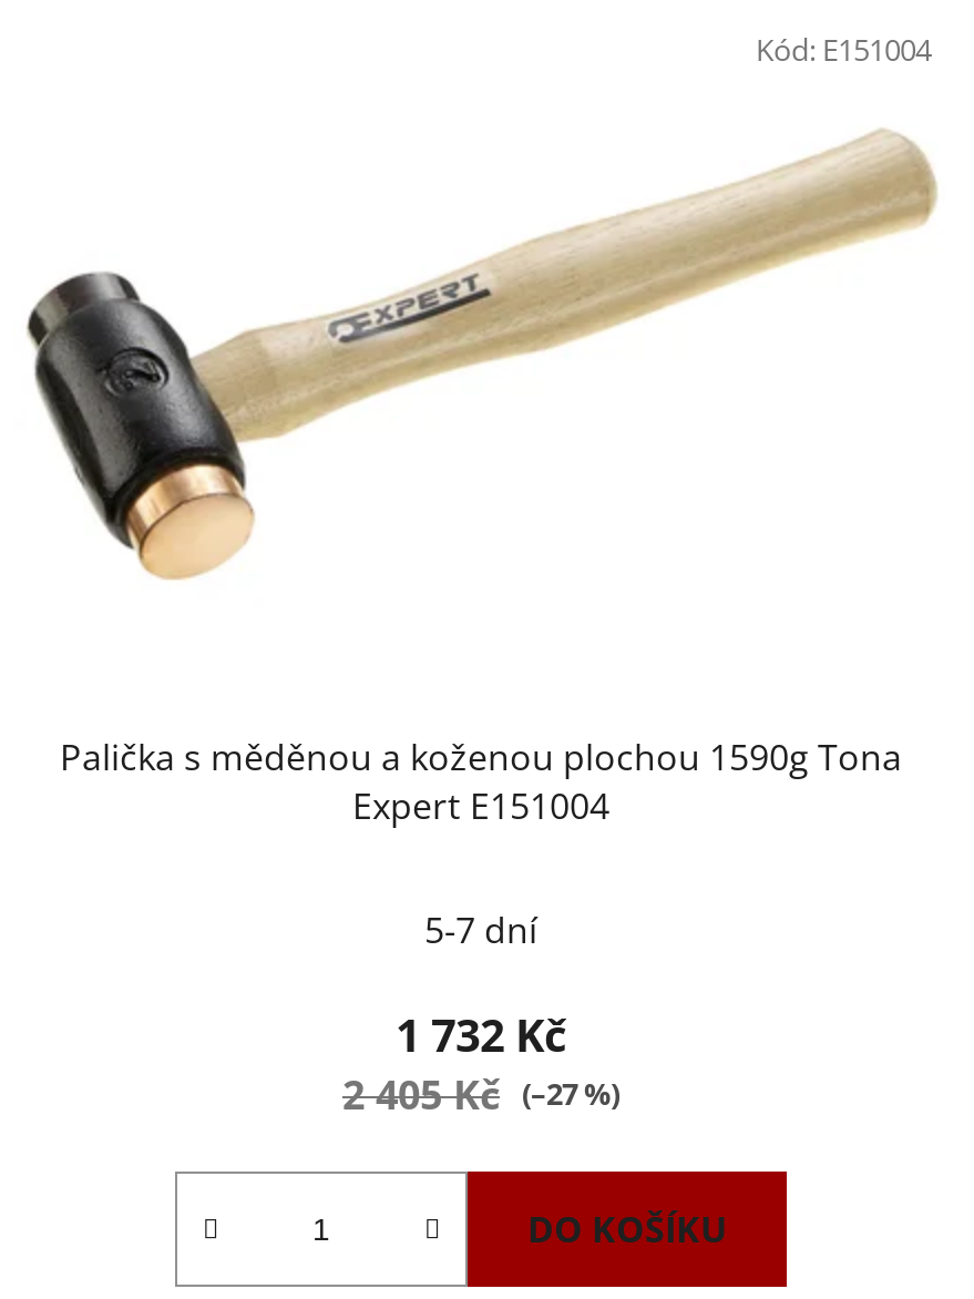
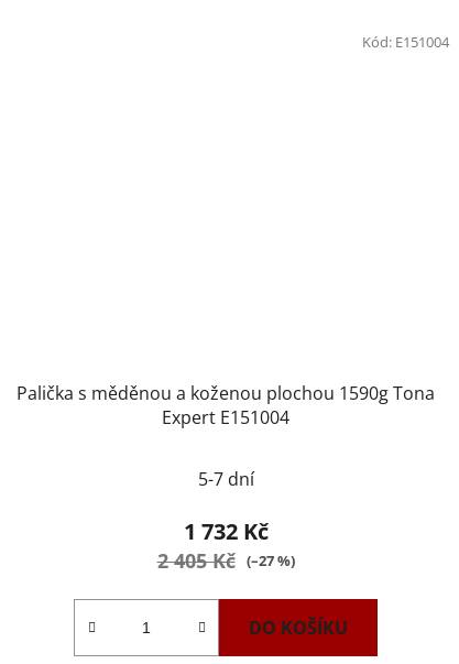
[24,127,937,582] [image] -> none

